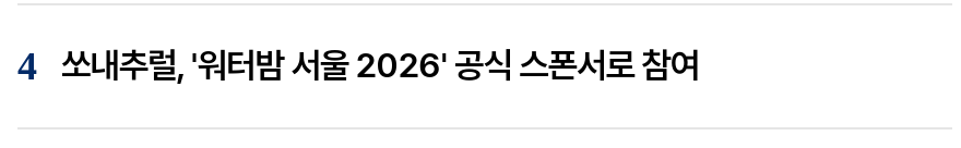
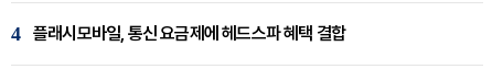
[61,45,699,86] 쏘내추럴, '워터밤 서울 2026' 공식 스폰서로 참여 -> [33,23,346,44] 플래시모바일, 통신 요금제에 헤드스파 혜택 결합

